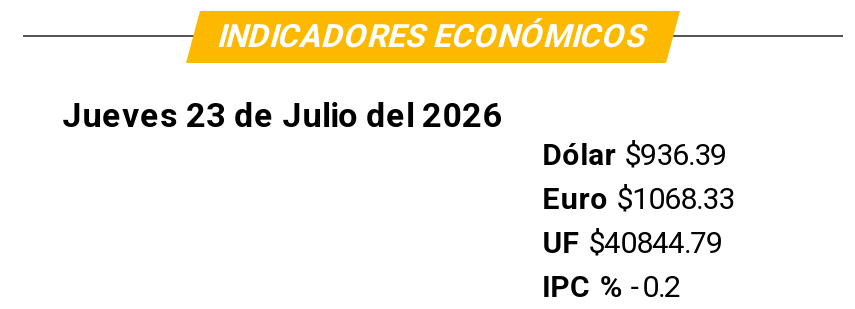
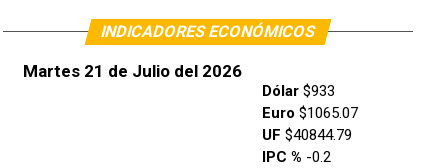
[62,95,502,135] Jueves 23 de Julio del 2026 -> [23,61,242,81] Martes 21 de Julio del 2026
[542,137,726,173] Dólar $936.39 -> [262,82,335,100] Dólar $933
[542,181,734,217] Euro $1068.33 -> [262,104,358,122] Euro $1065.07

